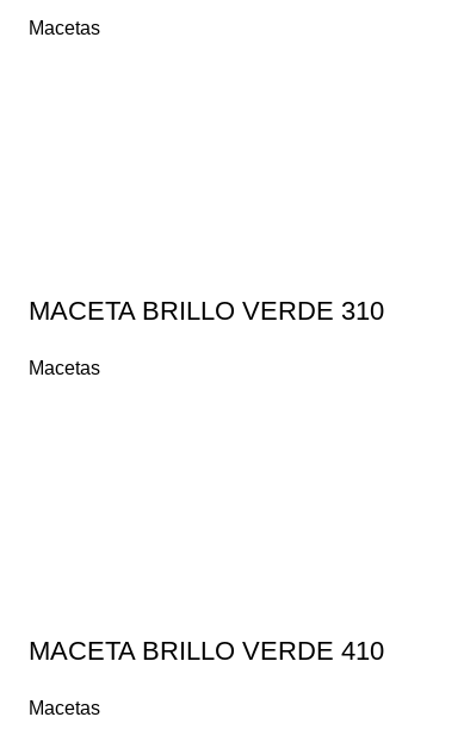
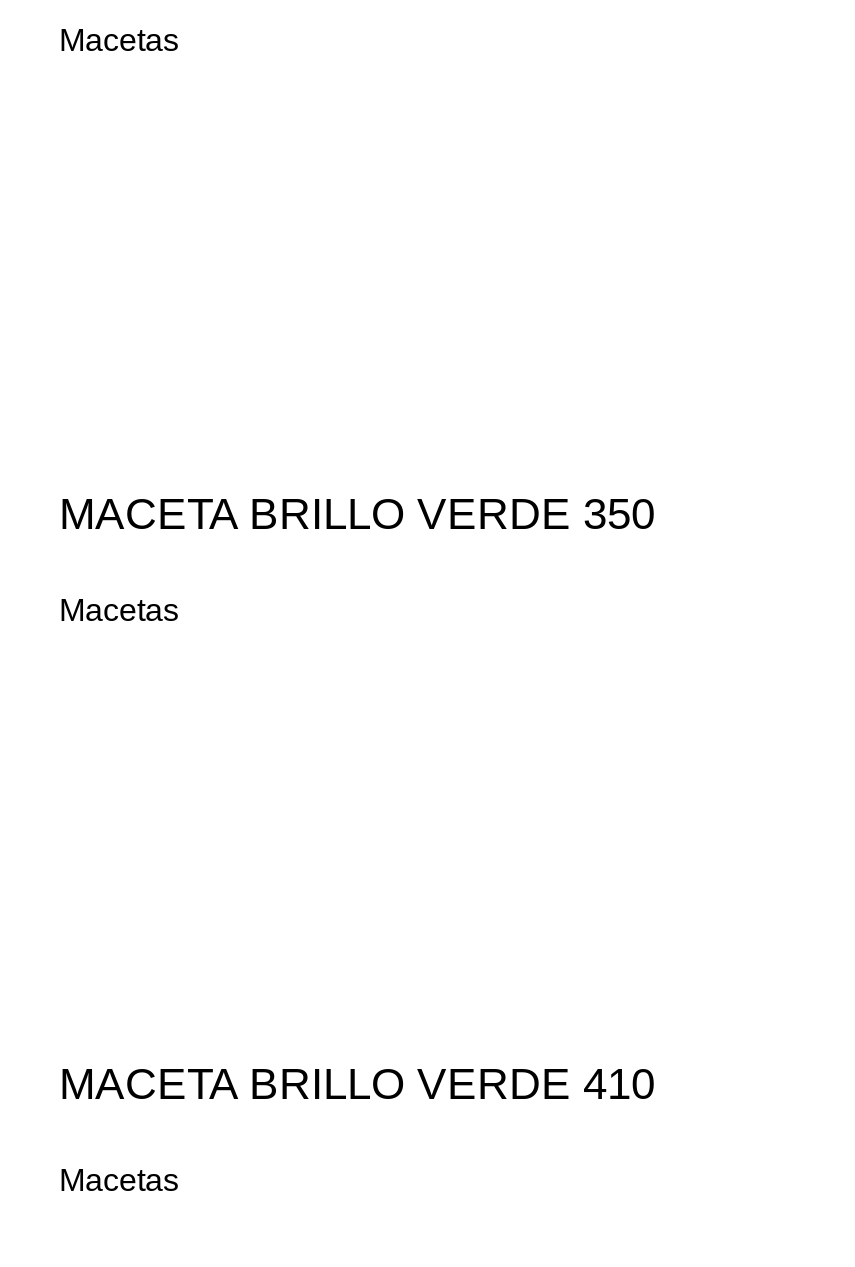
[29,295,384,325] MACETA BRILLO VERDE 310 -> [59,488,655,538] MACETA BRILLO VERDE 350

